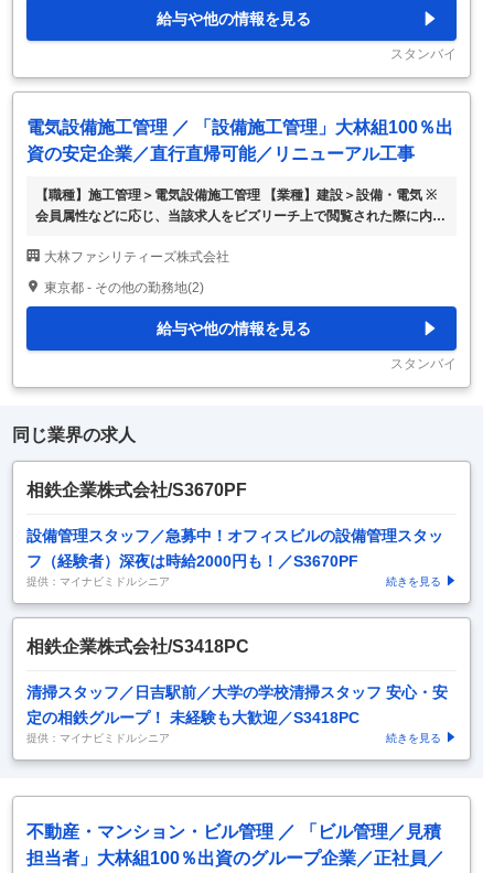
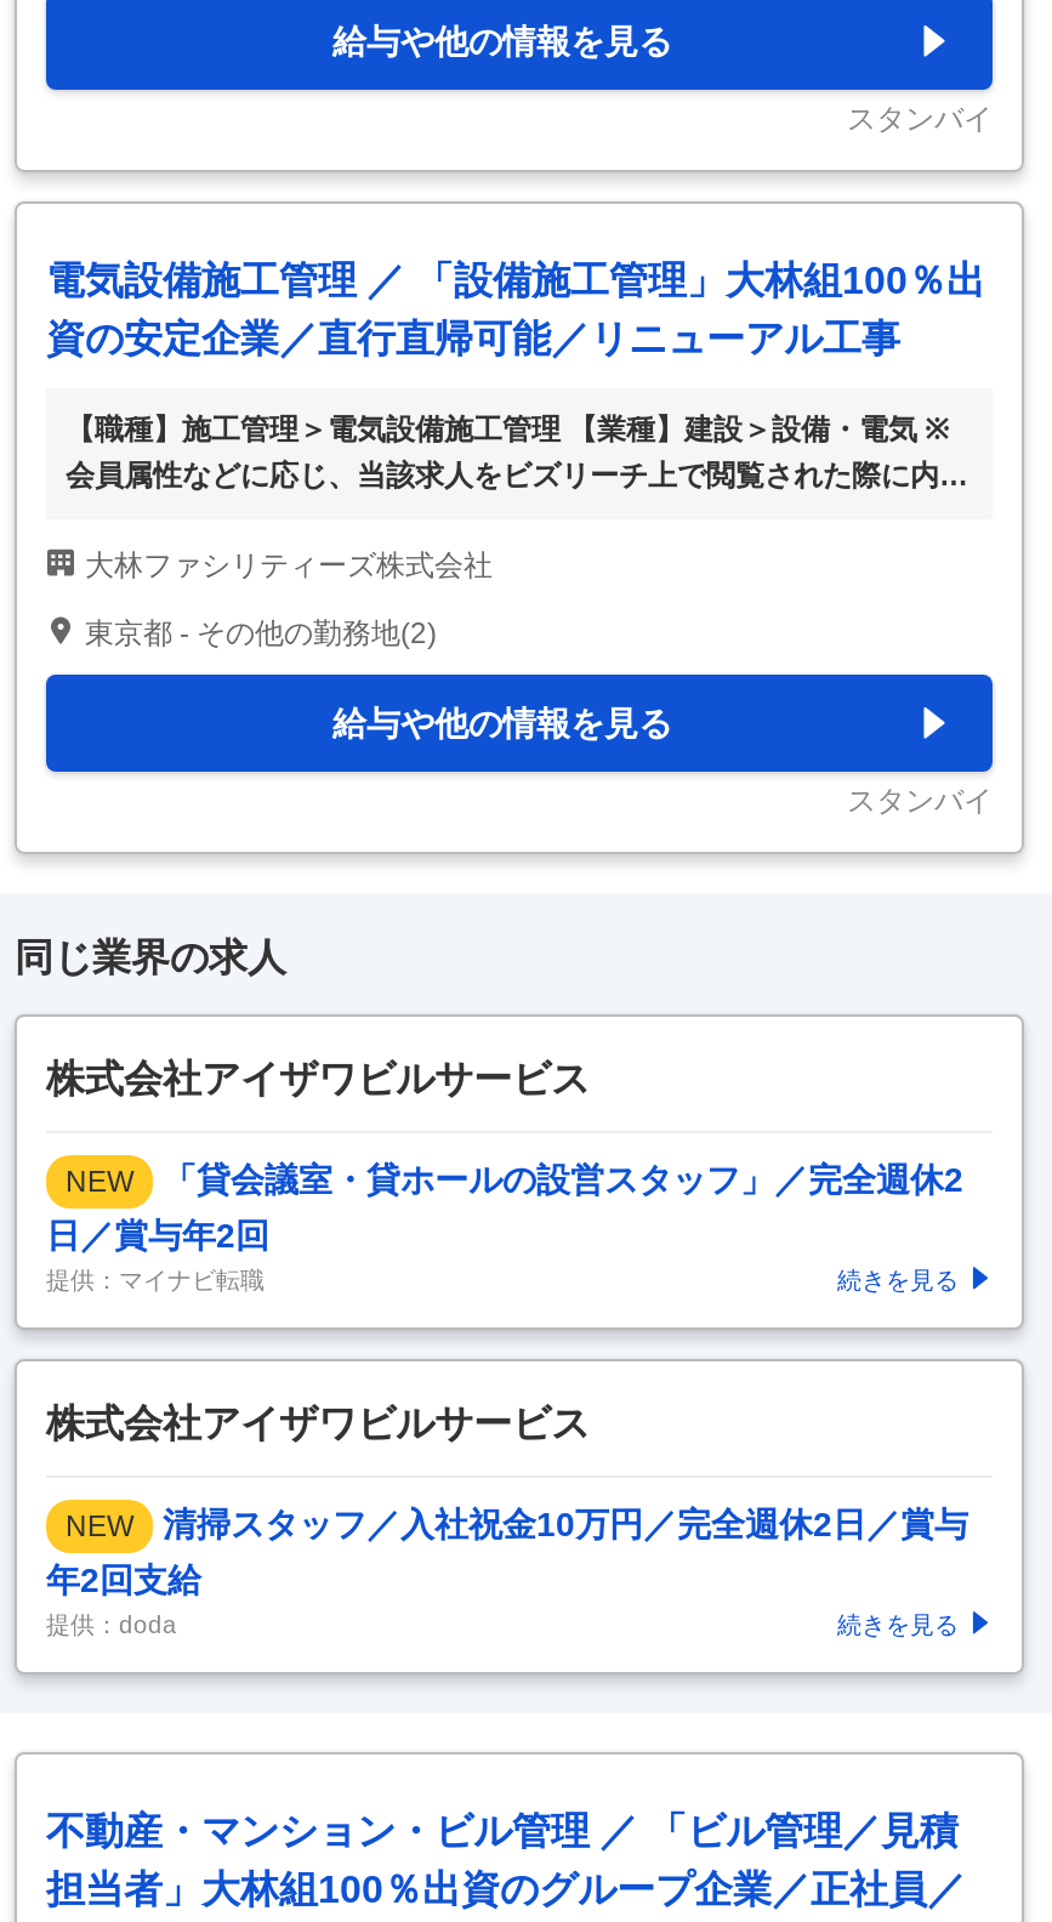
[26,481,247,499] 相鉄企業株式会社/S3670PF -> [46,1058,590,1099] 株式会社アイザワビルサービス
[26,527,443,588] 設備管理スタッフ／急募中！オフィスビルの設備管理スタッ | フ（経験者）深夜は時給2000円も！／S3670PF | 提供：マイナビミドルシニア -> [46,1160,963,1293] NEW | 「貸会議室・貸ホールの設営スタッフ」／完全週休2 | 日／賞与年2回 | 提供：マイナビ転職
[26,637,249,656] 相鉄企業株式会社/S3418PC -> [46,1403,590,1444] 株式会社アイザワビルサービス
[26,683,448,744] 清掃スタッフ／日吉駅前／大学の学校清掃スタッフ 安心・安 | 定の相鉄グループ！ 未経験も大歓迎／S3418PC | 提供：マイナビミドルシニア -> [46,1505,968,1638] NEW | 清掃スタッフ／入社祝金10万円／完全週休2日／賞与 | 年2回支給 | 提供：doda

